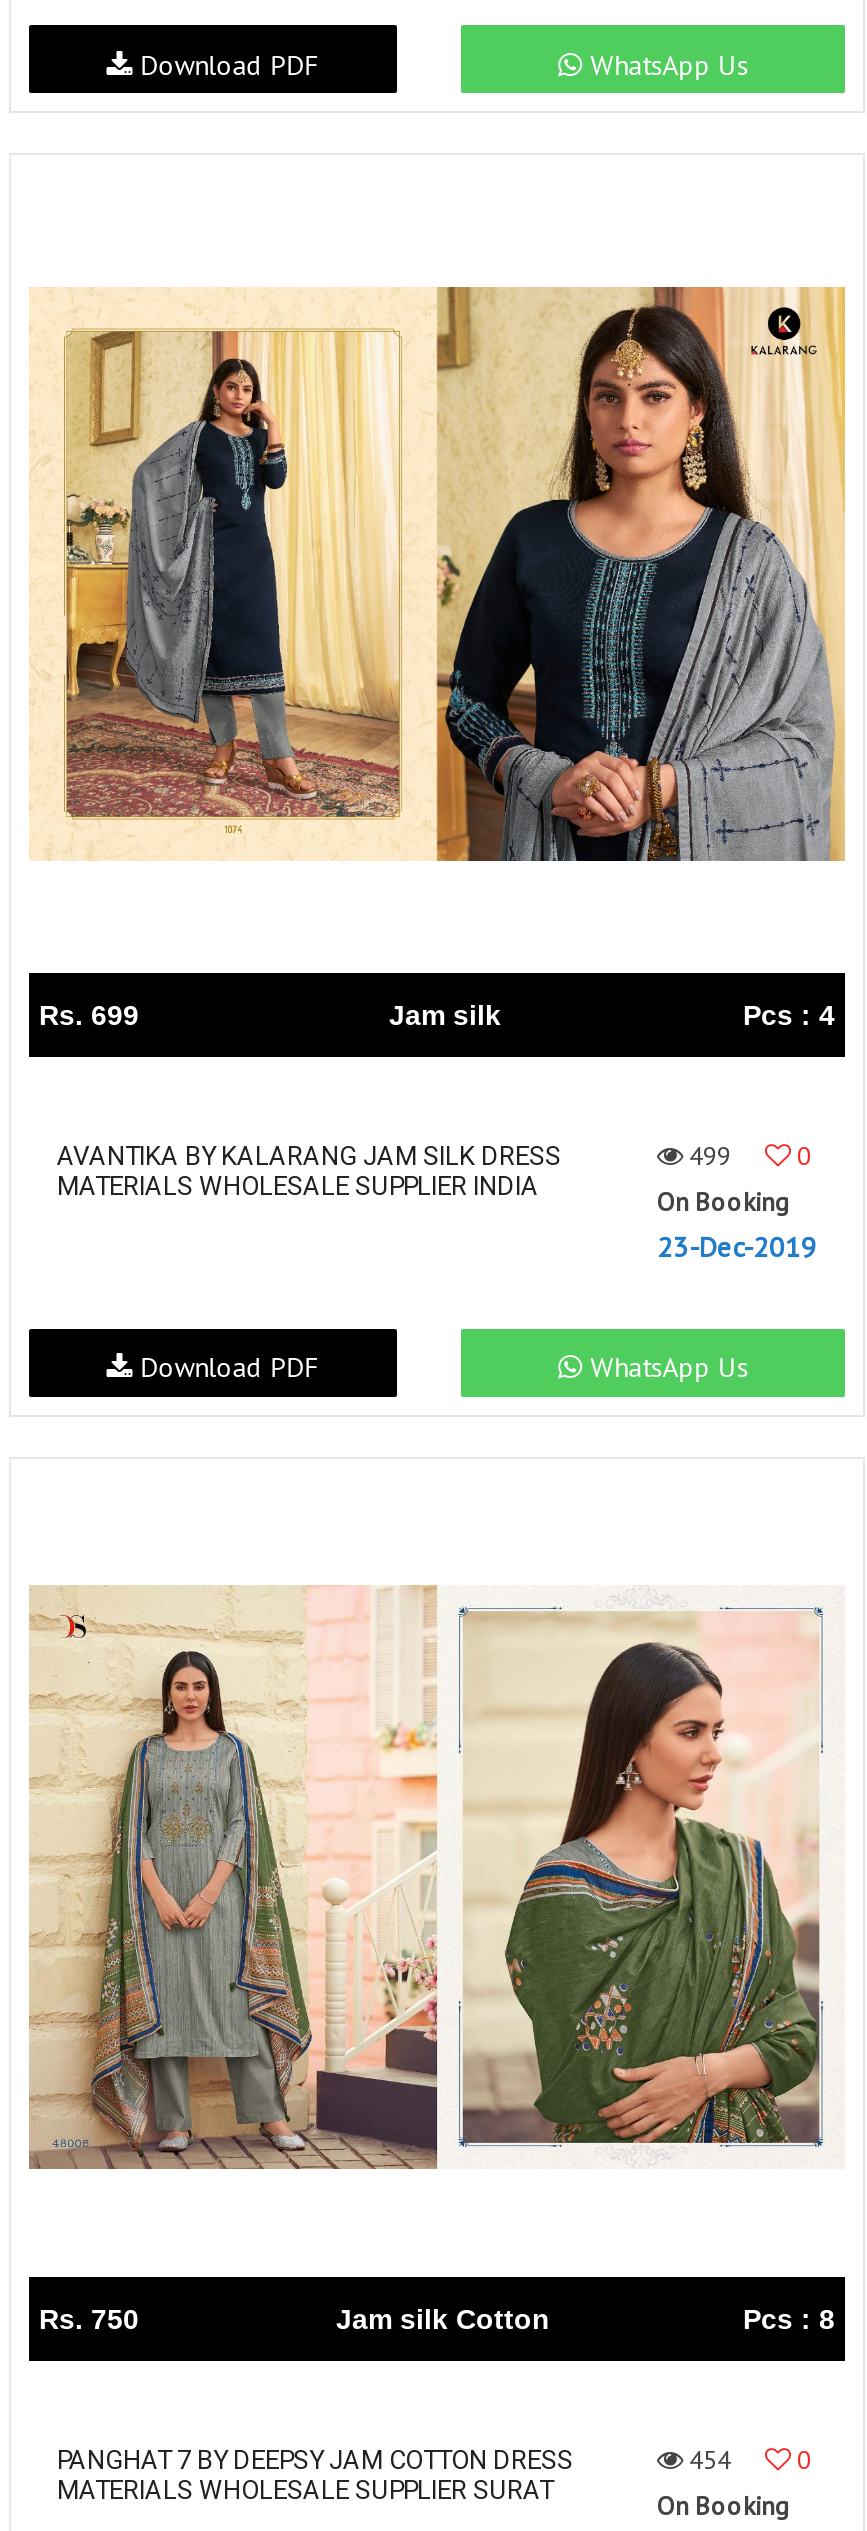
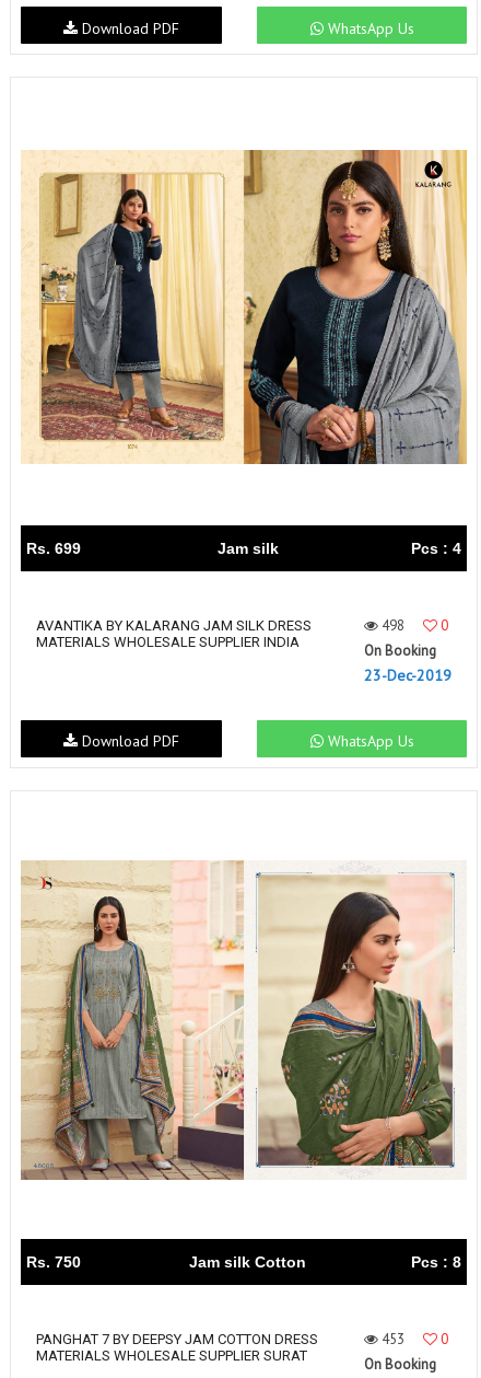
[689,1140,811,1174] 499 0 -> [382,617,448,635] 498 0
[689,2443,811,2477] 454 0 -> [382,1330,448,1348] 453 0

